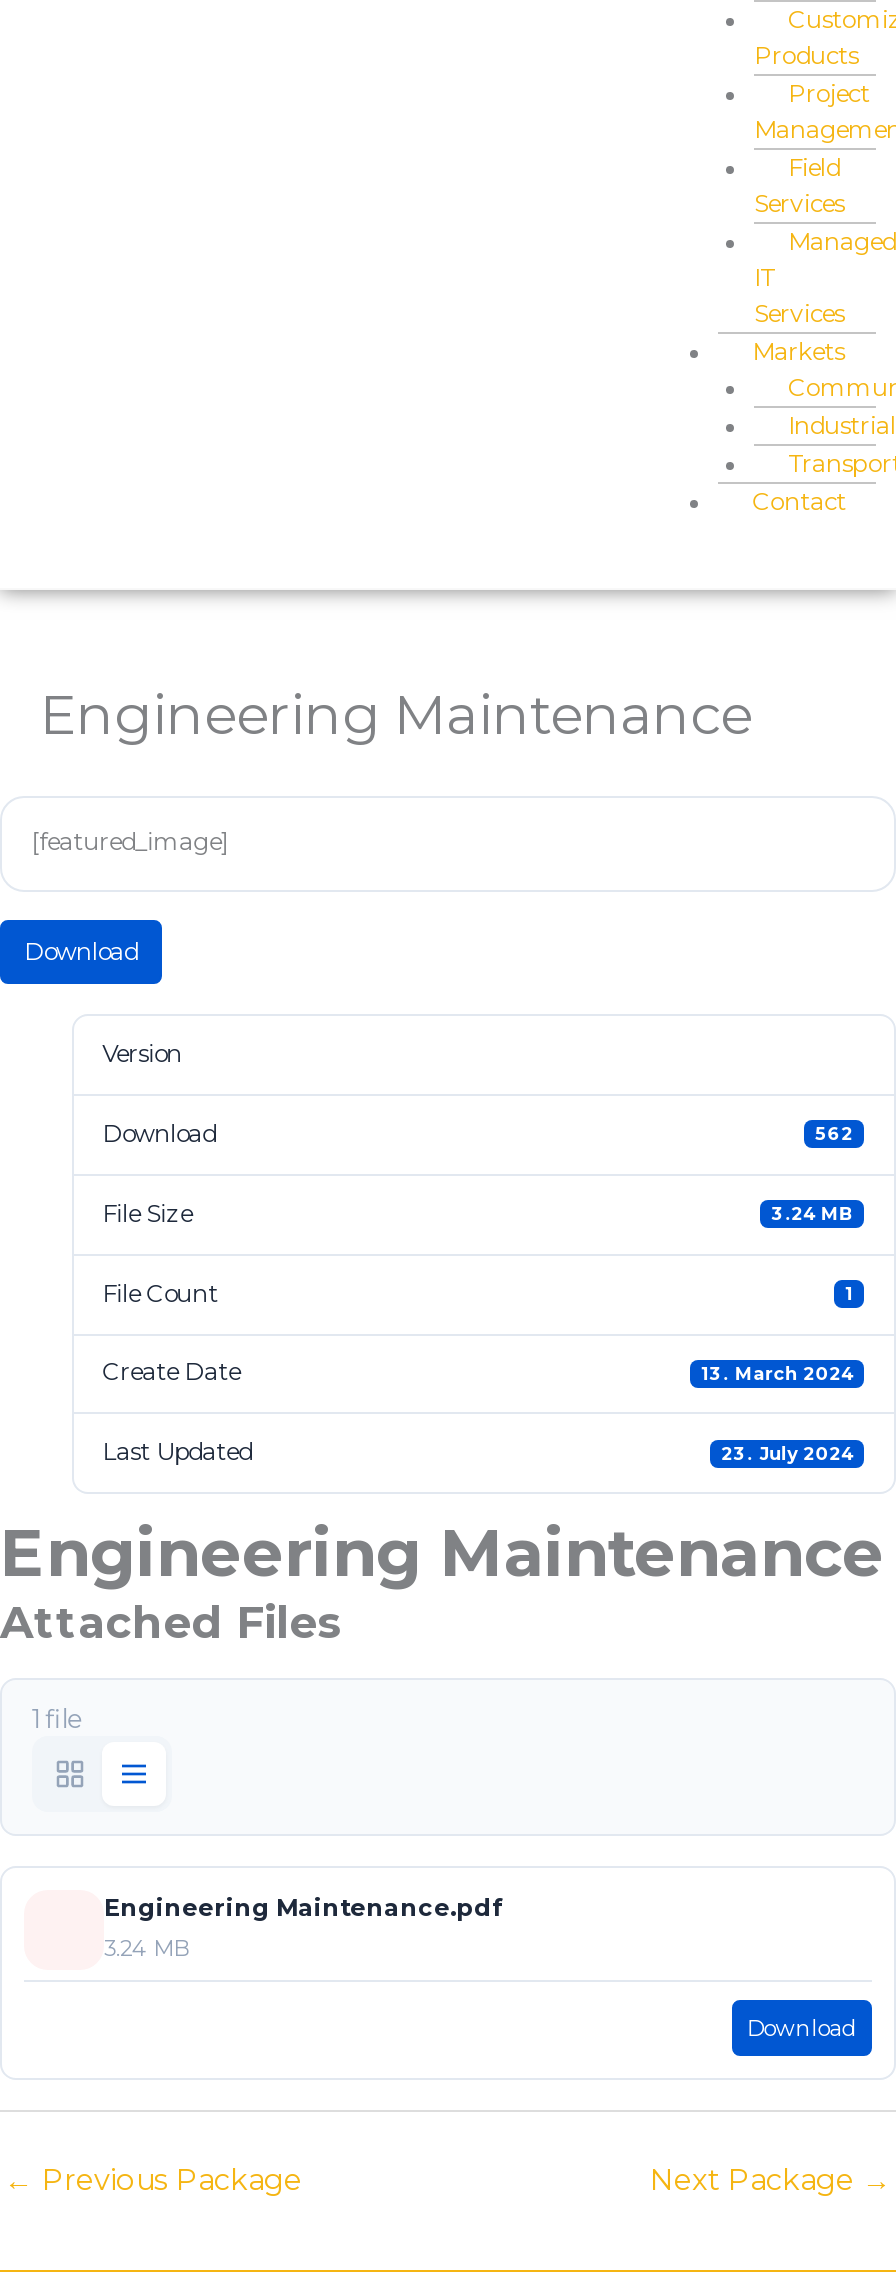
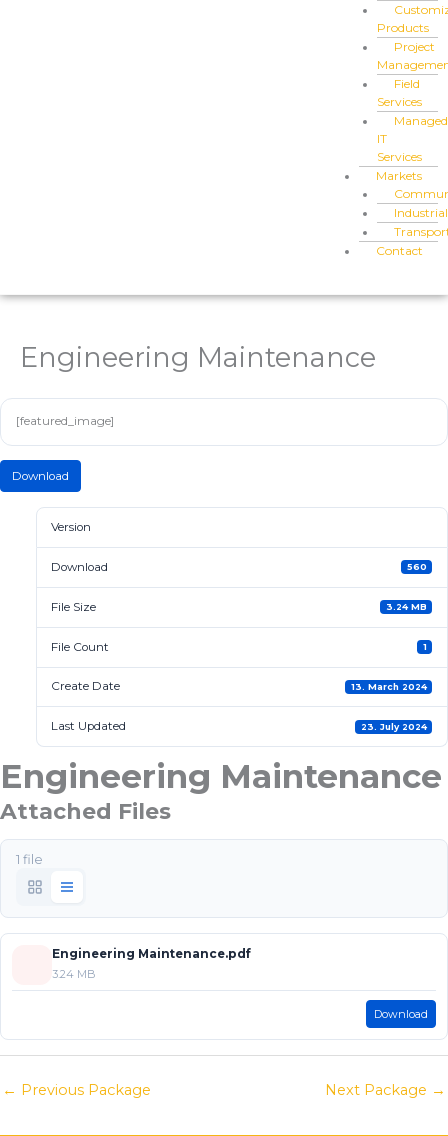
[815,1123,853,1145] 562 -> [407,561,427,572] 560

